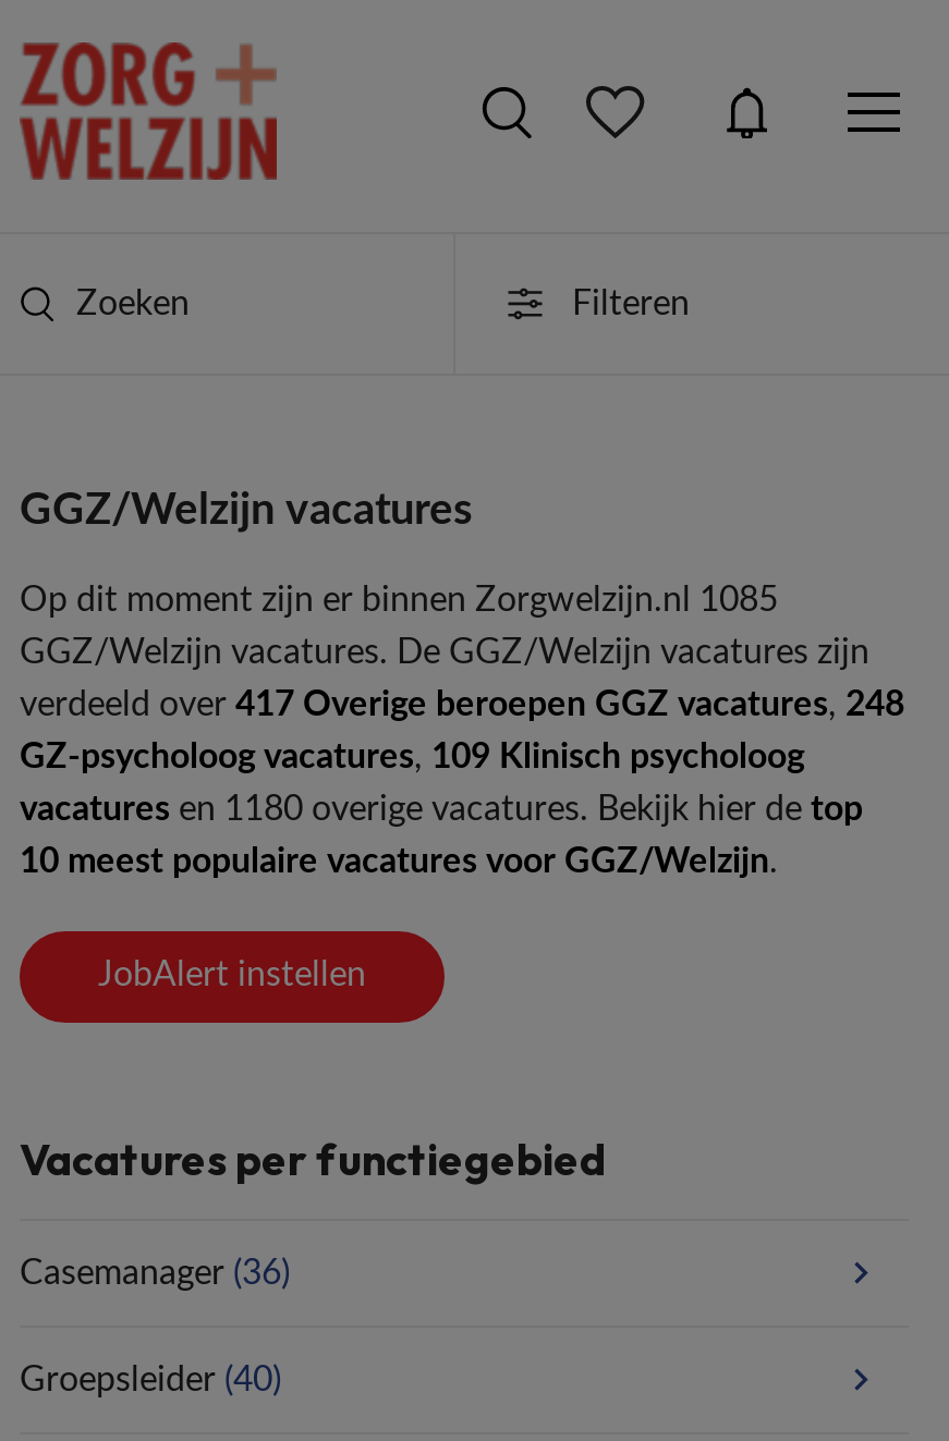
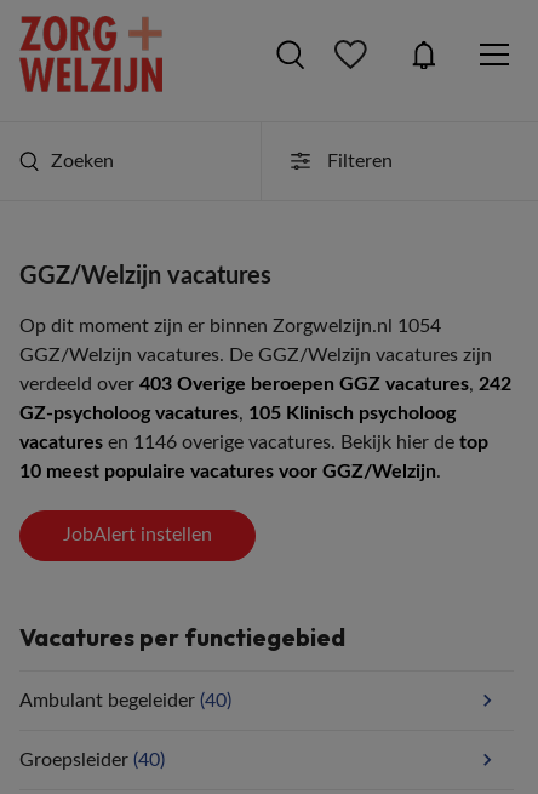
[20,583,778,618] Op dit moment zijn er binnen Zorgwelzijn.nl 1085 -> [19,316,441,336] Op dit moment zijn er binnen Zorgwelzijn.nl 1054
[20,687,904,722] verdeeld over 417 Overige beroepen GGZ vacatures, 248 -> [19,375,511,394] verdeeld over 403 Overige beroepen GGZ vacatures, 242
[20,740,804,774] GZ-psycholoog vacatures, 109 Klinisch psycholoog -> [19,404,456,423] GZ-psycholoog vacatures, 105 Klinisch psycholoog
[20,792,863,827] vacatures en 1180 overige vacatures. Bekijk hier de top -> [19,433,488,452] vacatures en 1146 overige vacatures. Bekijk hier de top
[20,1256,290,1291] Casemanager (36) -> [19,691,231,710] Ambulant begeleider (40)

